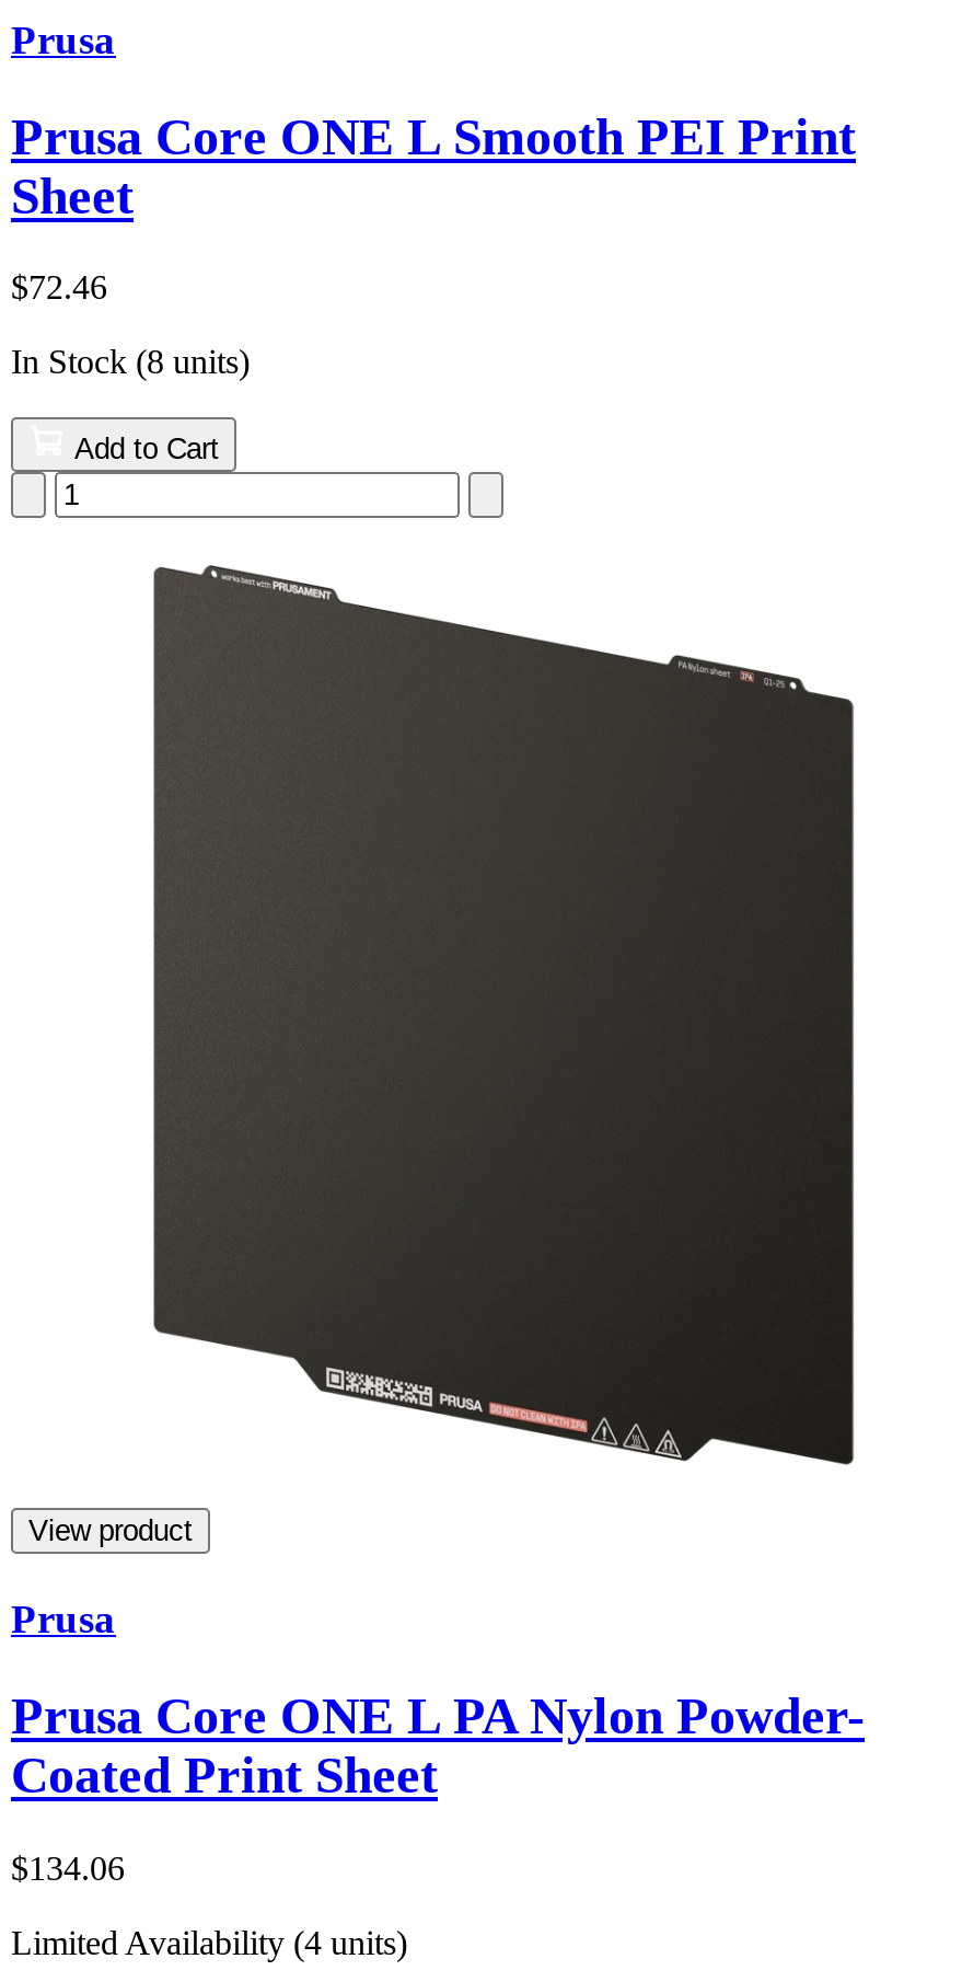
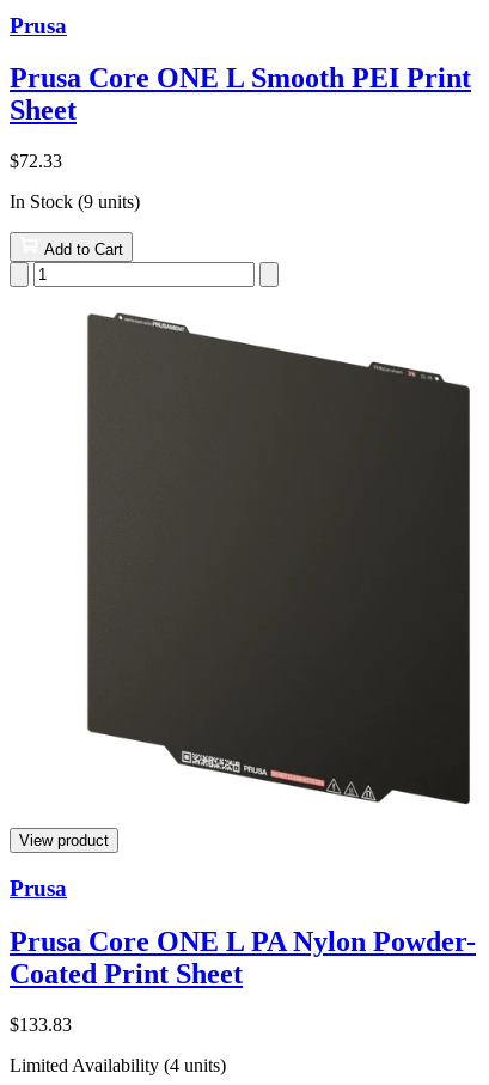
[11,269,107,306] $72.46 -> [10,151,62,171] $72.33
[11,343,250,381] In Stock (8 units) -> [10,192,140,212] In Stock (9 units)
[11,1849,125,1886] $134.06 -> [10,1014,72,1035] $133.83

